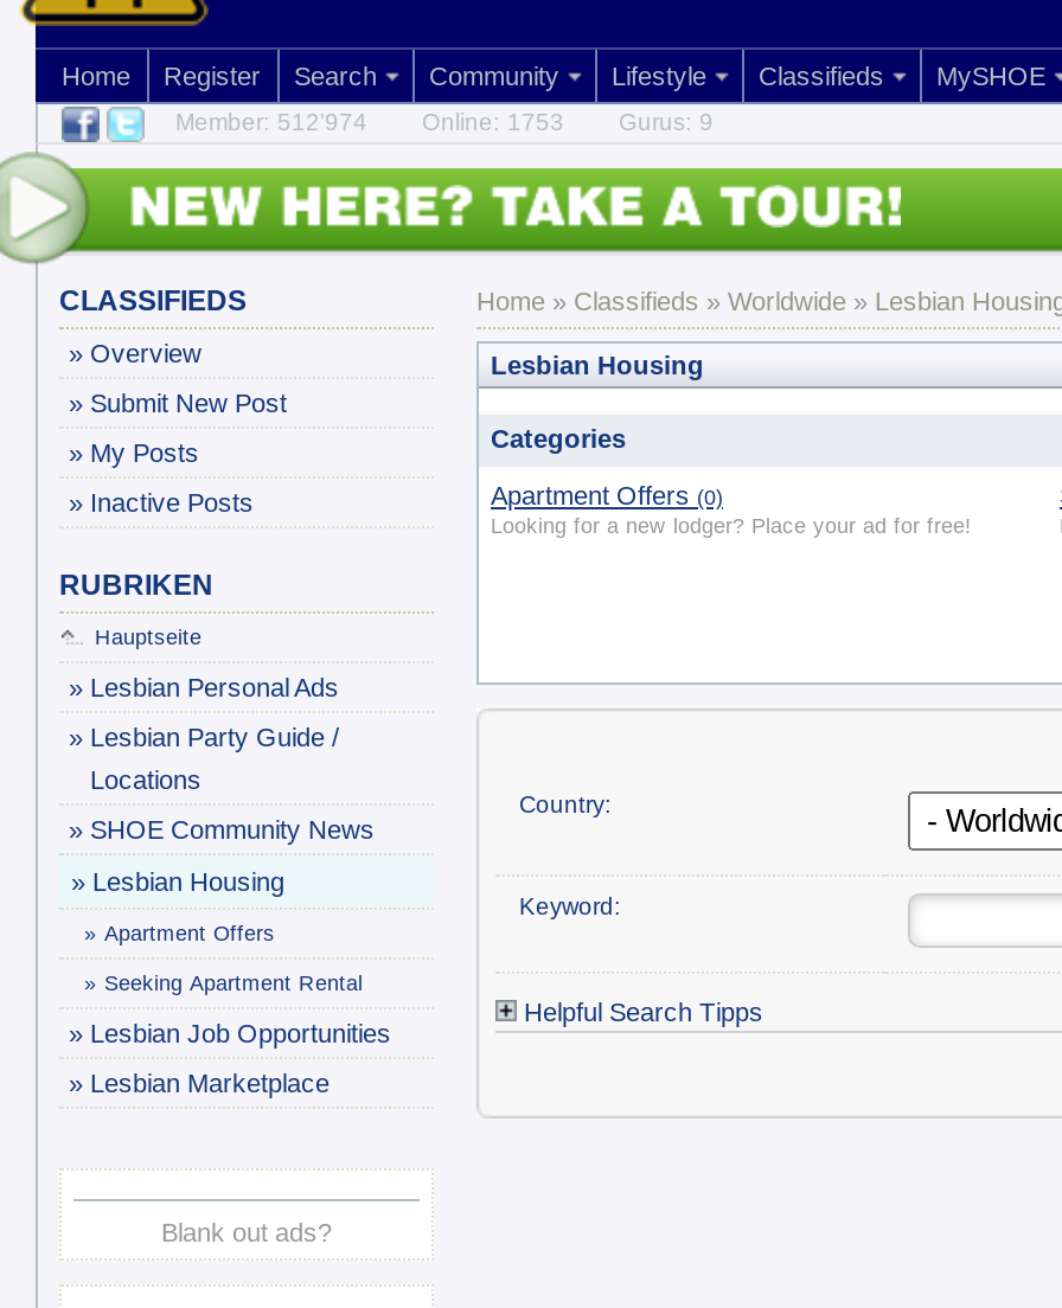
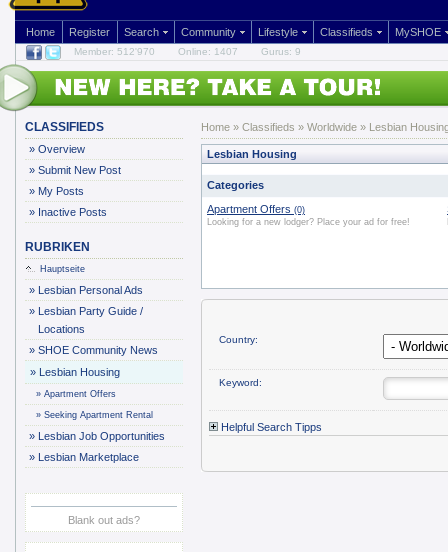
[175,109,367,135] Member: 512'974 -> [74,46,155,57] Member: 512'970
[422,109,564,135] Online: 1753 -> [178,46,238,57] Online: 1407

